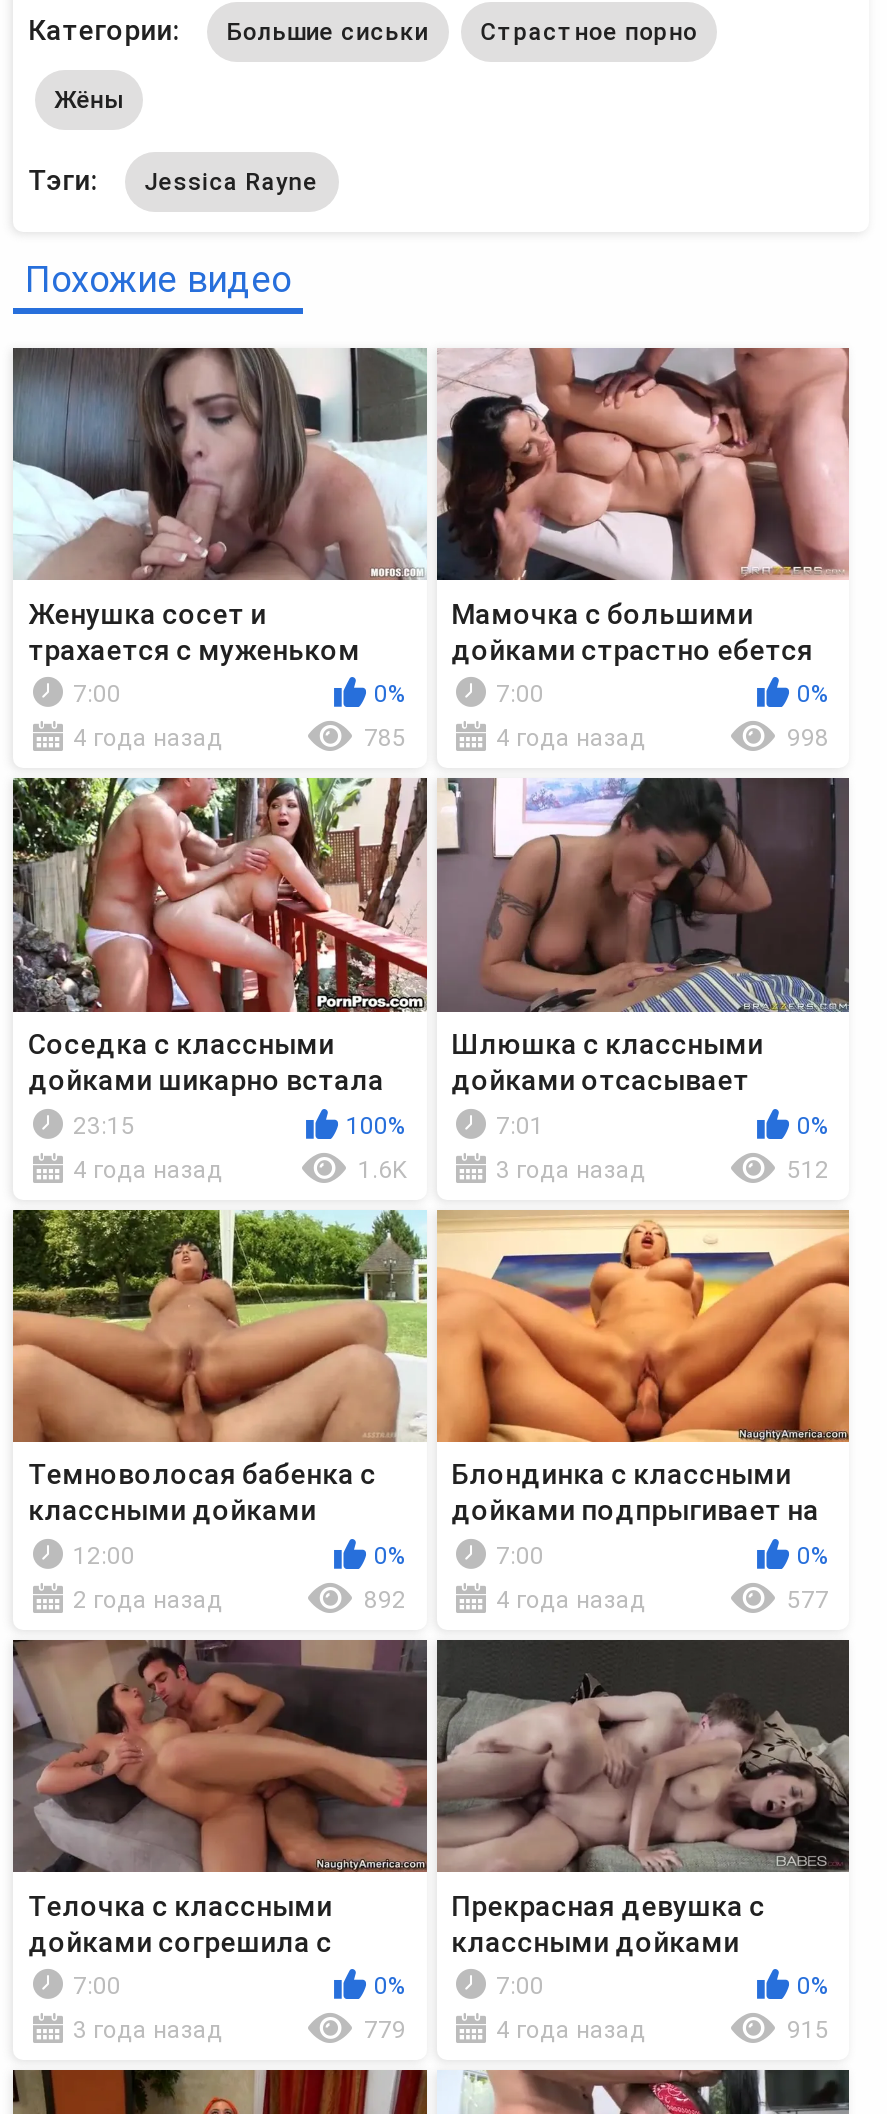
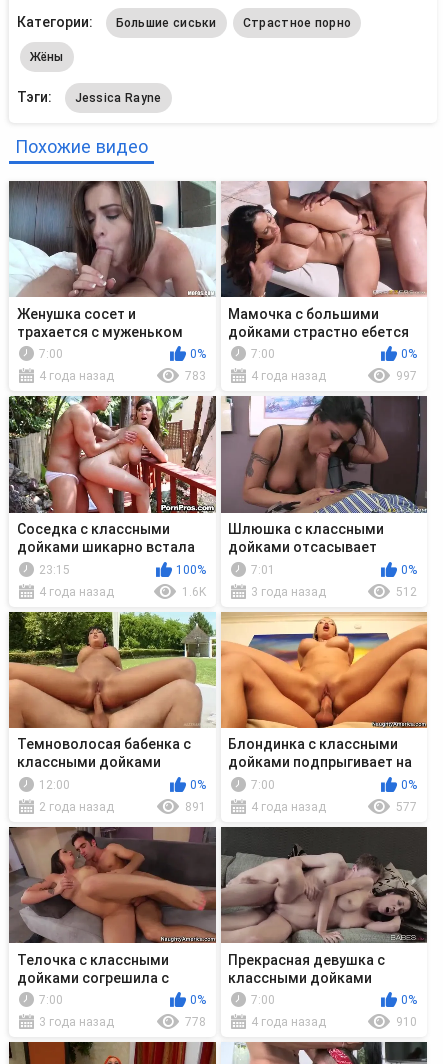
[364,725,406,753] 785 -> [184,369,205,383] 783
[787,725,829,753] 998 -> [396,369,417,383] 997
[364,1586,406,1614] 892 -> [184,800,205,814] 891
[364,2016,406,2044] 779 -> [184,1015,205,1029] 778
[787,2016,829,2044] 915 -> [396,1015,417,1029] 910

